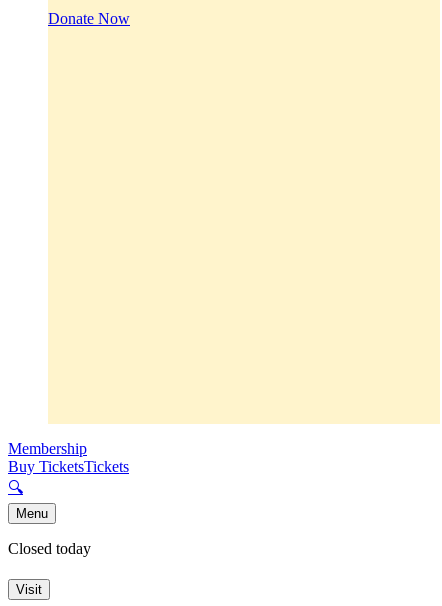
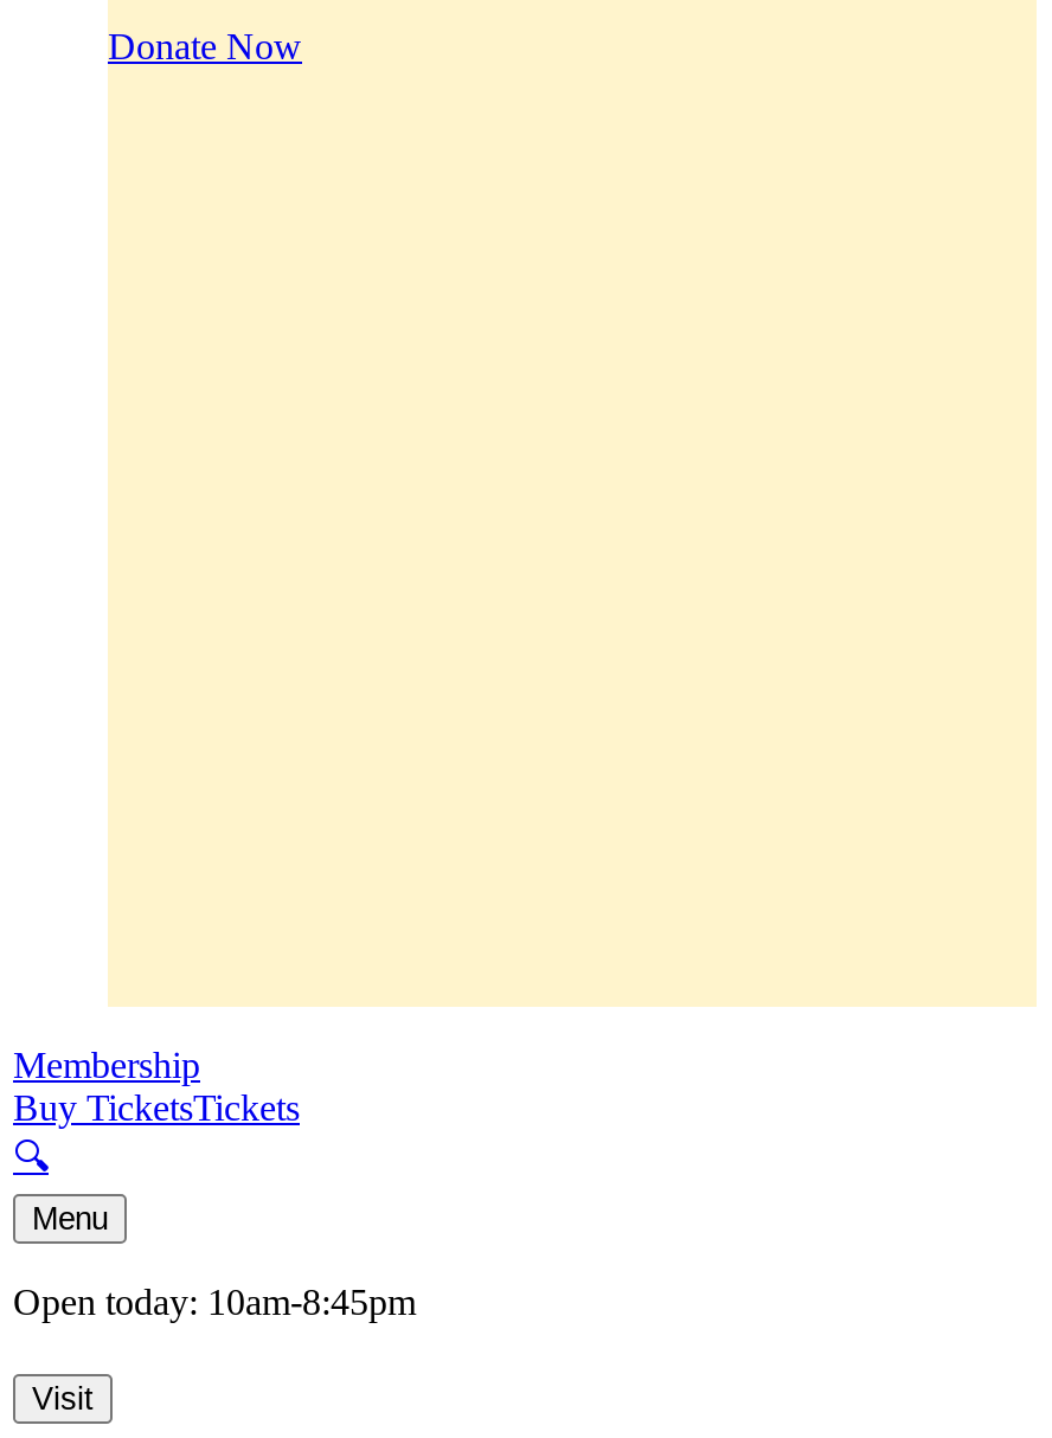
[8,540,91,557] Closed today -> [13,1282,416,1323] Open today: 10am-8:45pm

